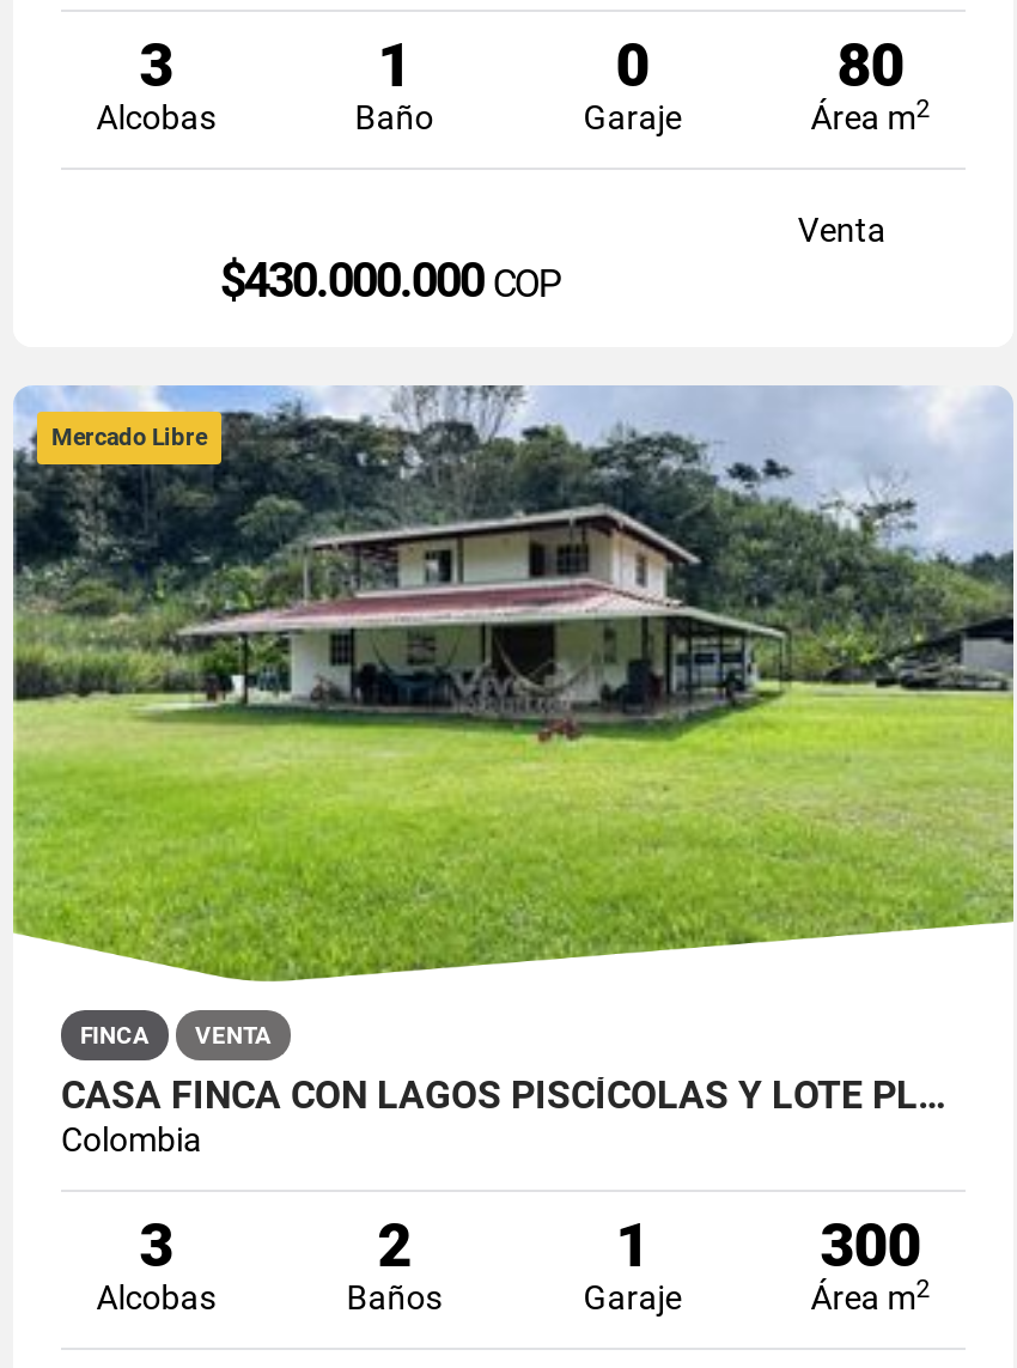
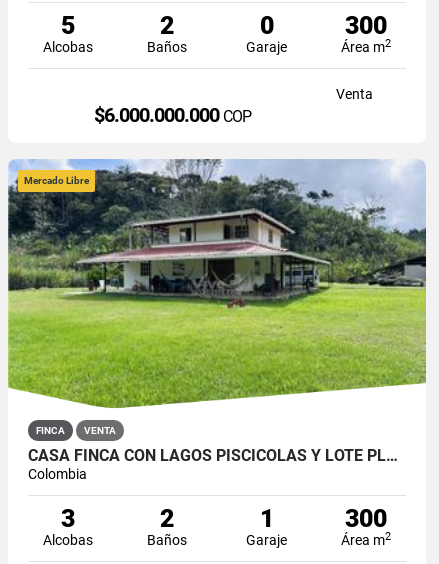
[140,31,173,100] 3 -> [61,11,75,40] 5
[355,31,434,136] 1 | Baño -> [147,11,187,55] 2 | Baños
[837,31,904,100] 80 -> [345,11,387,40] 300
[220,251,559,308] $430.000.000COP -> [94,103,251,127] $6.000.000.000COP

